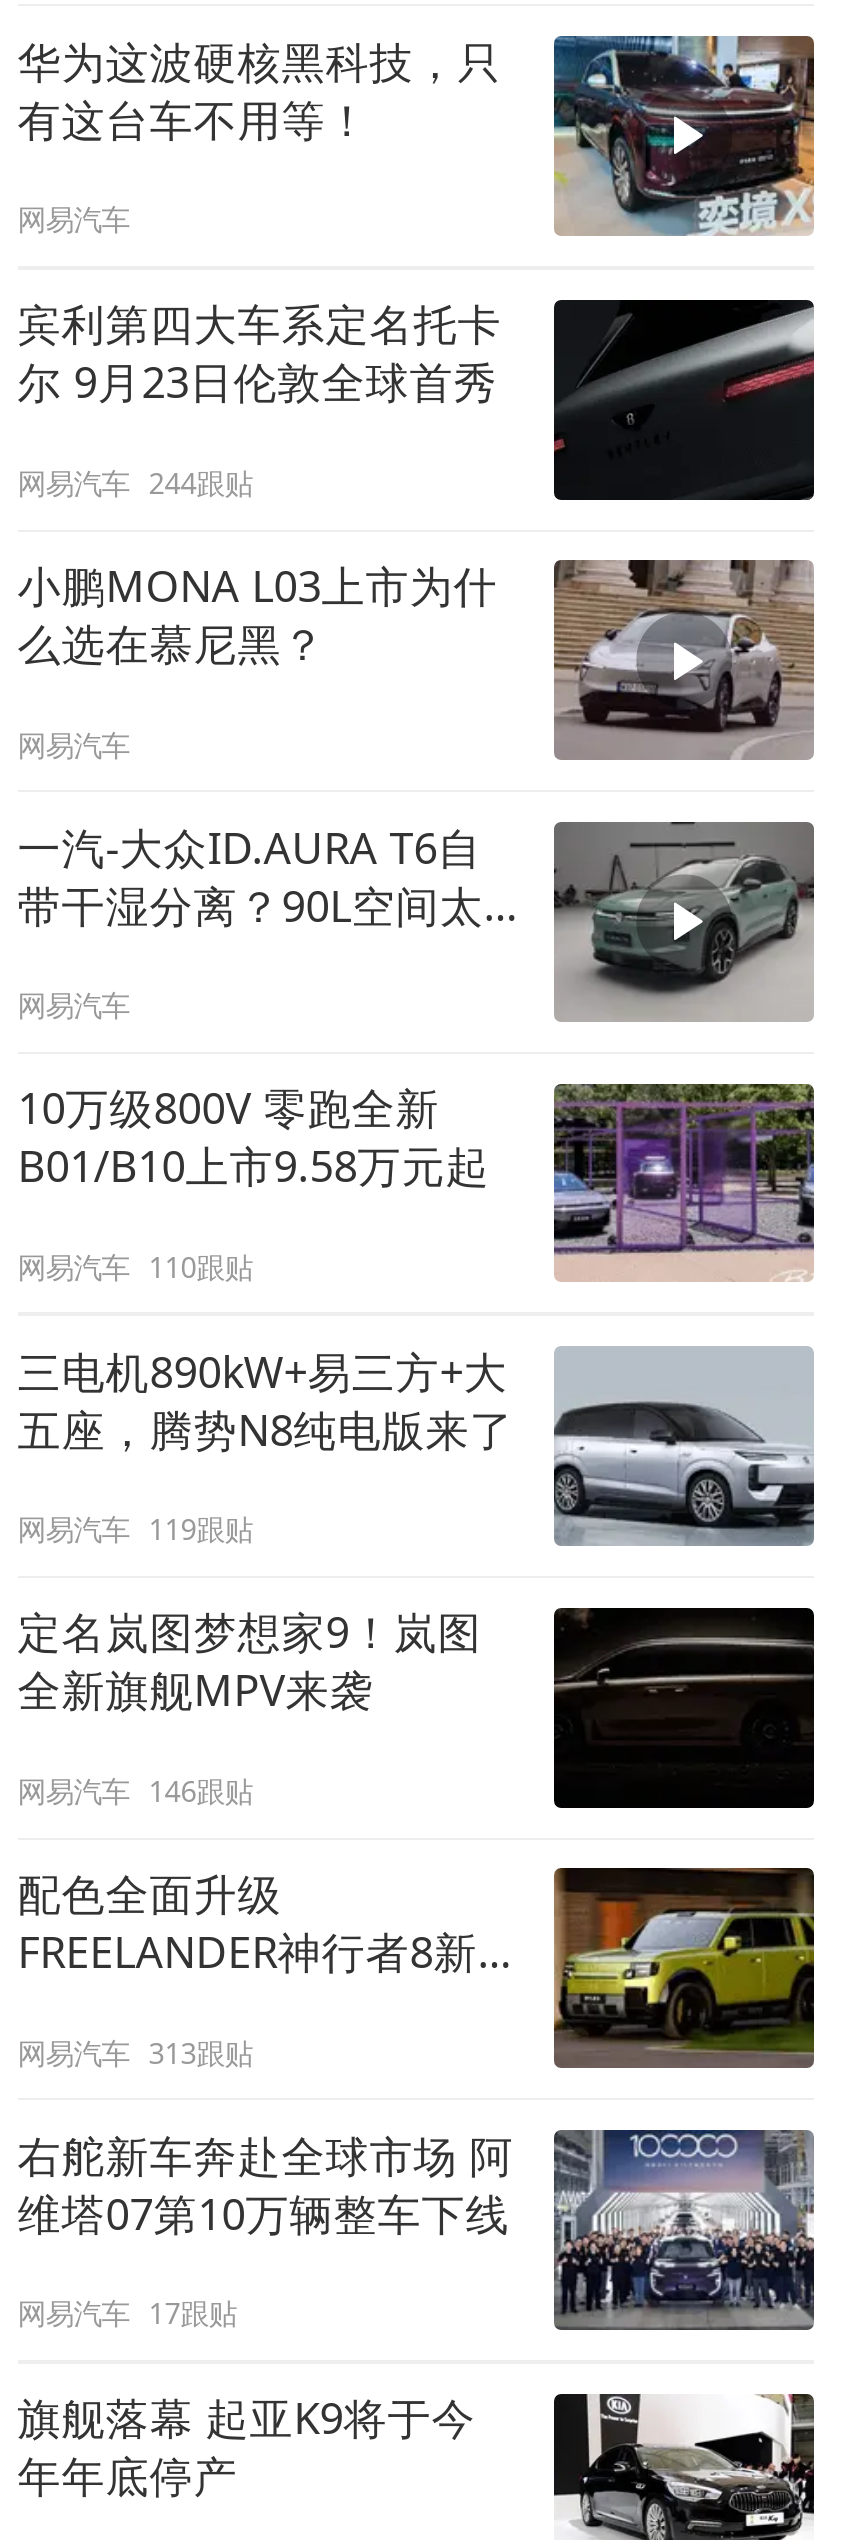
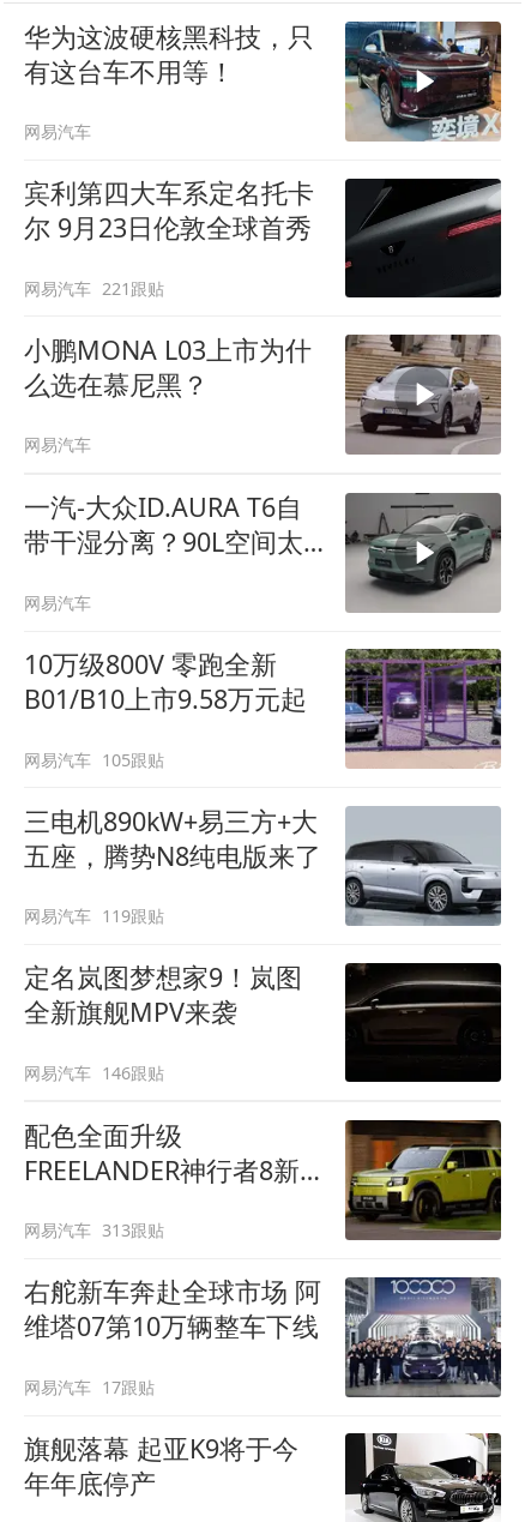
[17,463,253,501] 网易汽车 244跟贴 -> [24,277,165,299] 网易汽车 221跟贴
[17,1247,253,1285] 网易汽车 110跟贴 -> [24,748,165,771] 网易汽车 105跟贴

